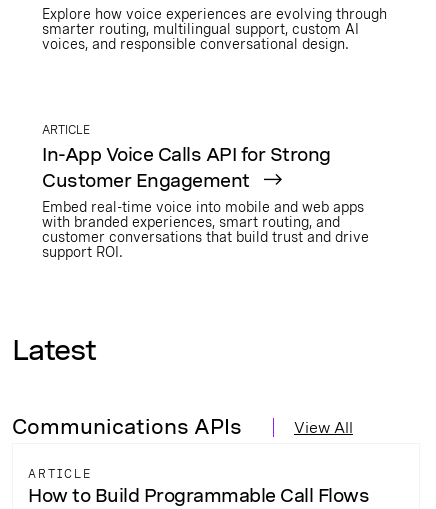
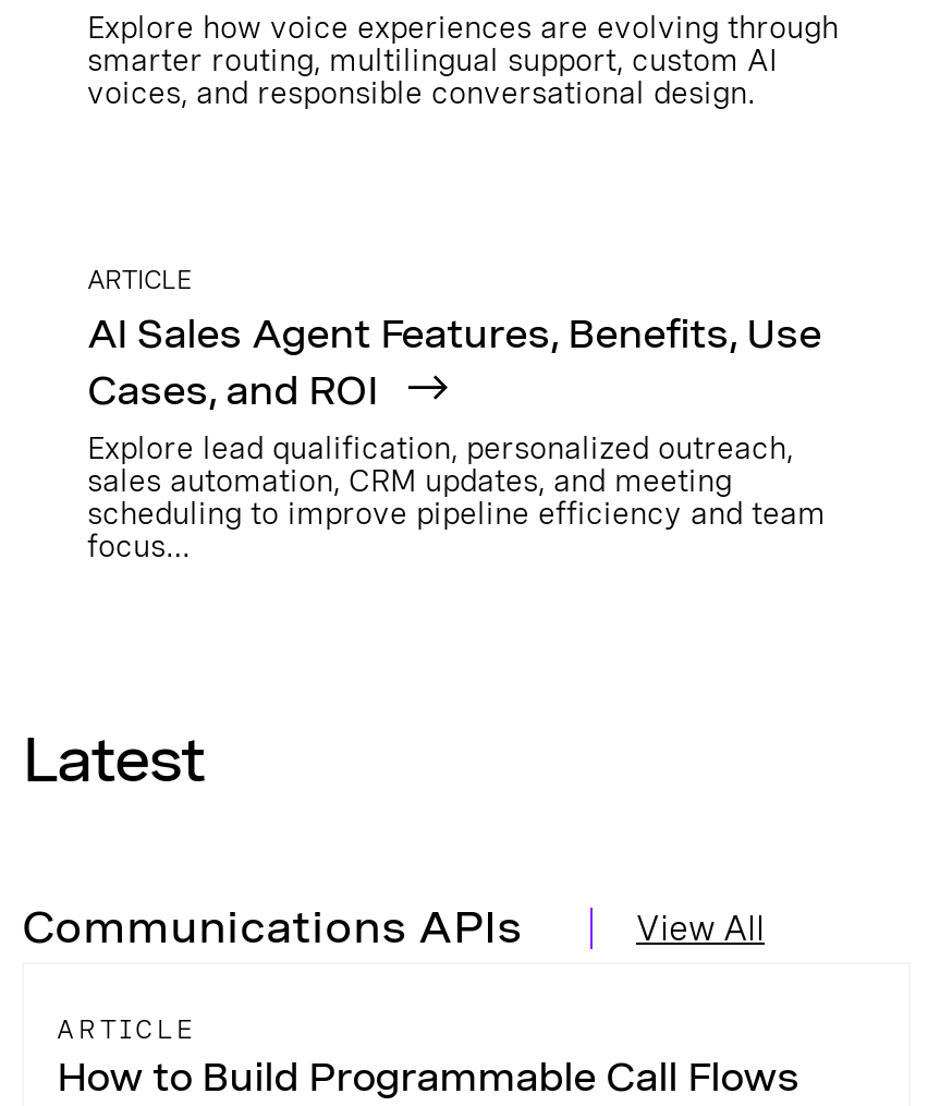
[42,144,369,260] In-App Voice Calls API for Strong | Customer Engagement | Embed real-time voice into mobile and web apps | with branded experiences, smart routing, and | customer conversations that build trust and drive | support ROI. -> [87,311,826,563] AI Sales Agent Features, Benefits, Use | Cases, and ROI | Explore lead qualification, personalized outreach, | sales automation, CRM updates, and meeting | scheduling to improve pipeline efficiency and team | focus…

